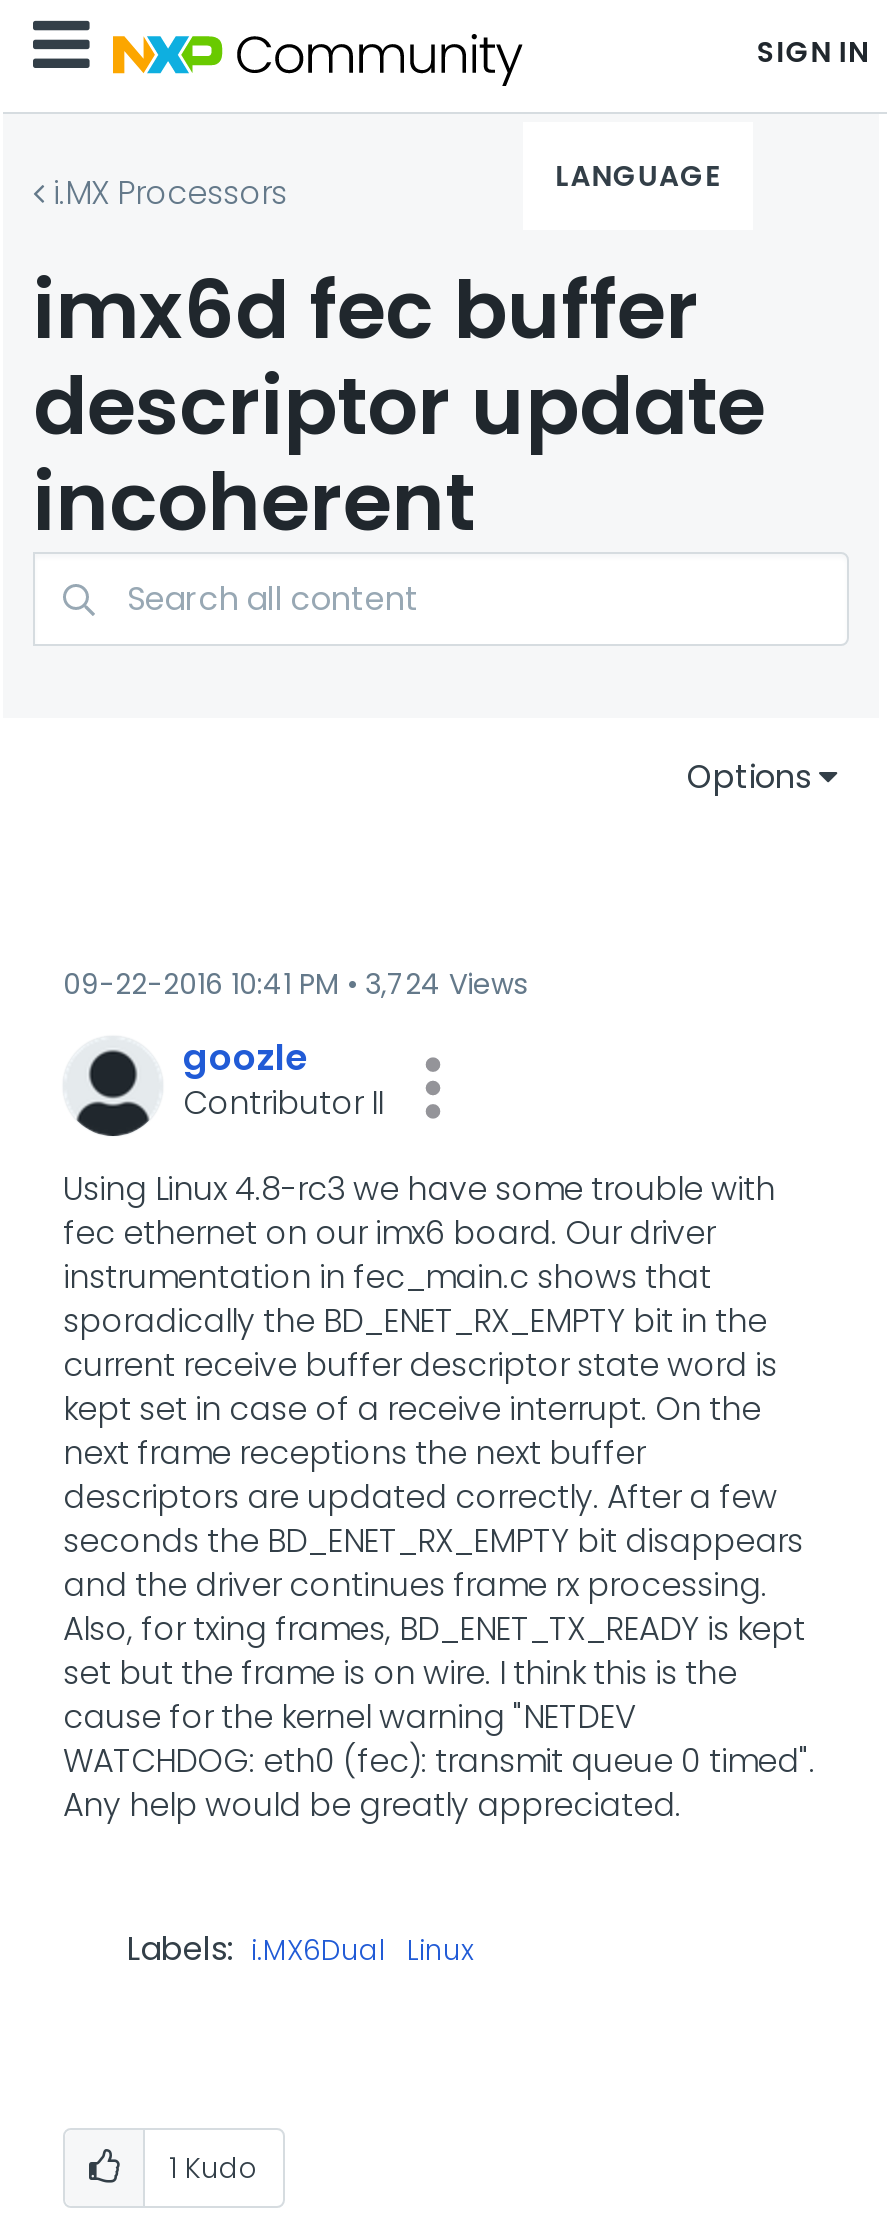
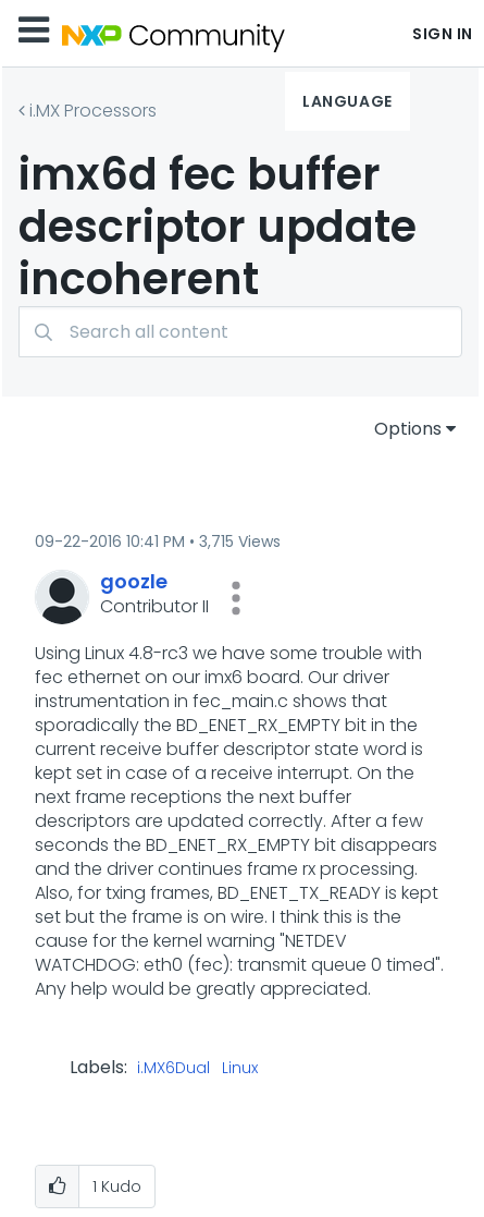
[63,964,527,1004] 09-22-2016 10:41 PM 3,724 Views -> [35,531,281,552] 09-22-2016 10:41 PM 3,715 Views

